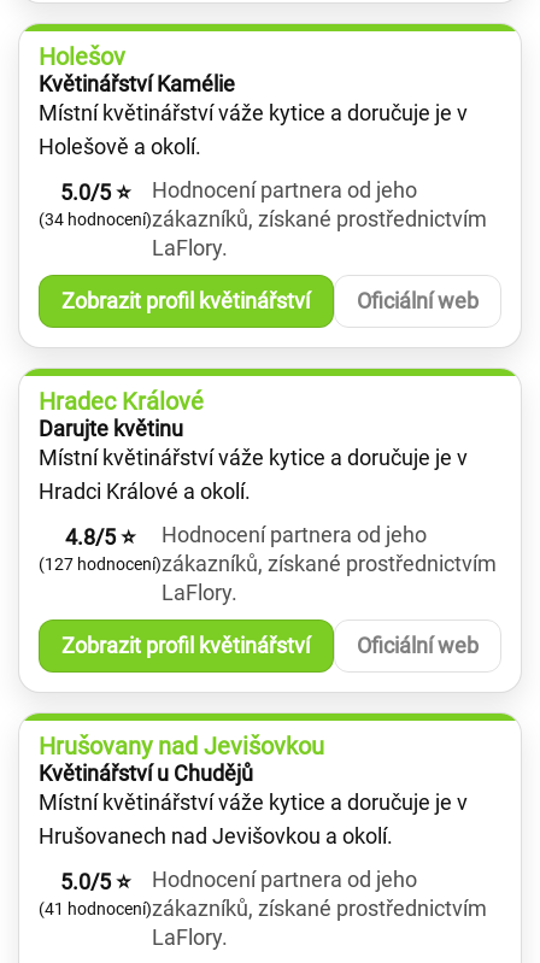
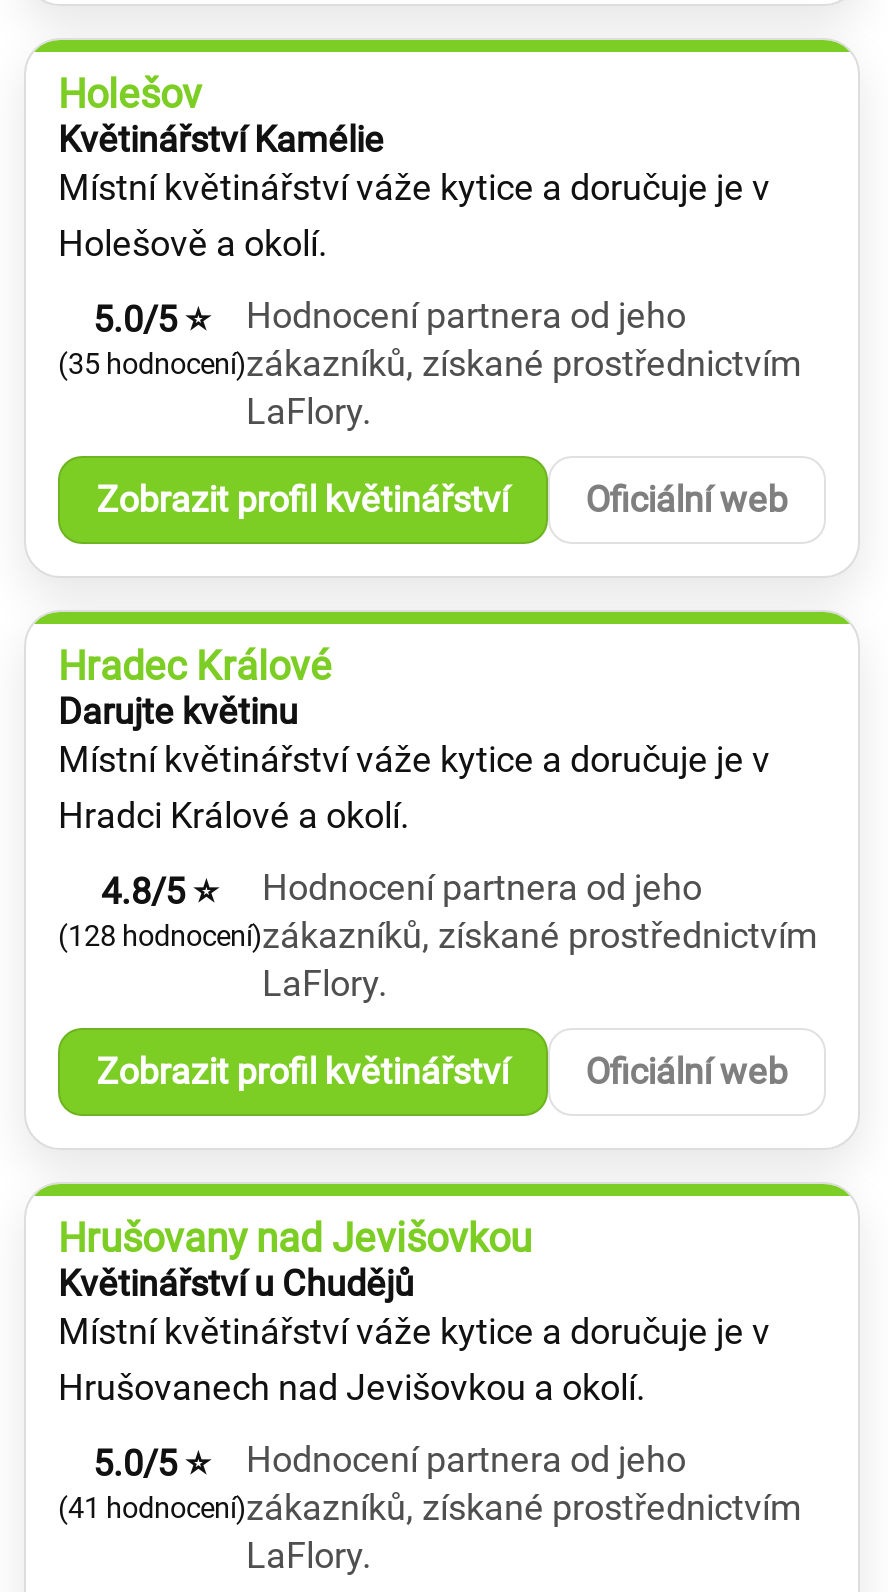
[39,206,487,231] (34 hodnocení) zákazníků, získané prostřednictvím -> [58,342,802,384] (35 hodnocení) zákazníků, získané prostřednictvím
[39,551,497,576] (127 hodnocení) zákazníků, získané prostřednictvím -> [58,914,818,956] (128 hodnocení) zákazníků, získané prostřednictvím

